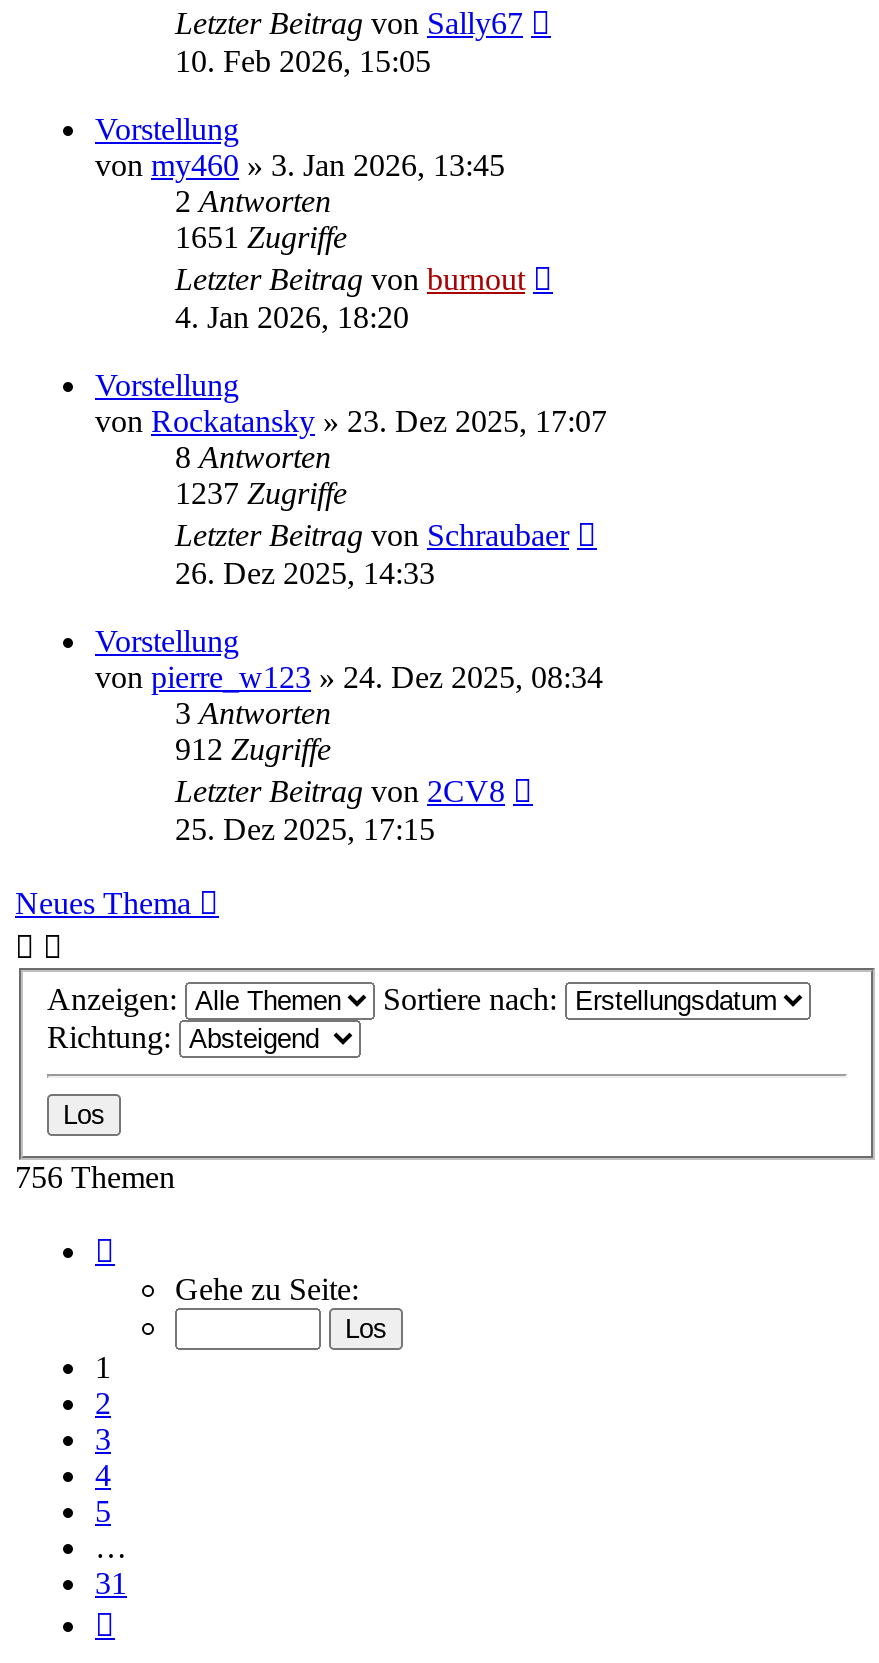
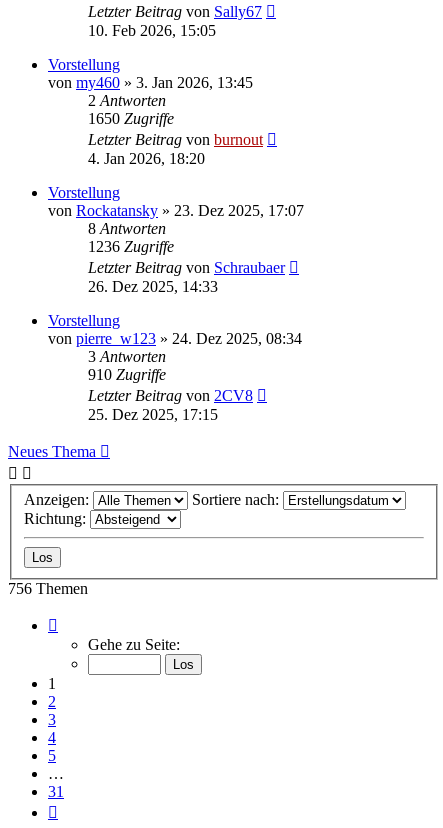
[175,220,347,254] 1651 Zugriffe -> [88,110,174,127] 1650 Zugriffe
[175,476,347,510] 1237 Zugriffe -> [88,238,174,255] 1236 Zugriffe
[175,732,331,766] 912 Zugriffe -> [88,366,166,383] 910 Zugriffe

